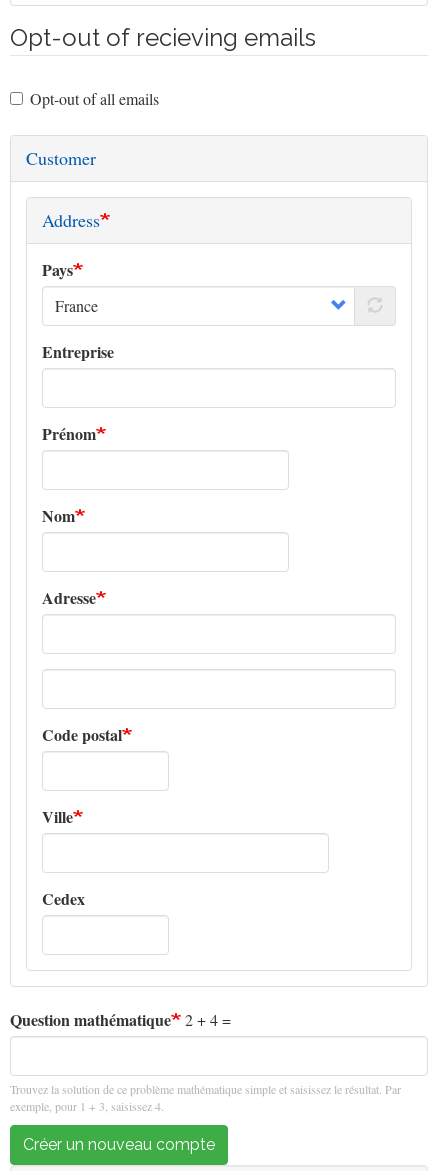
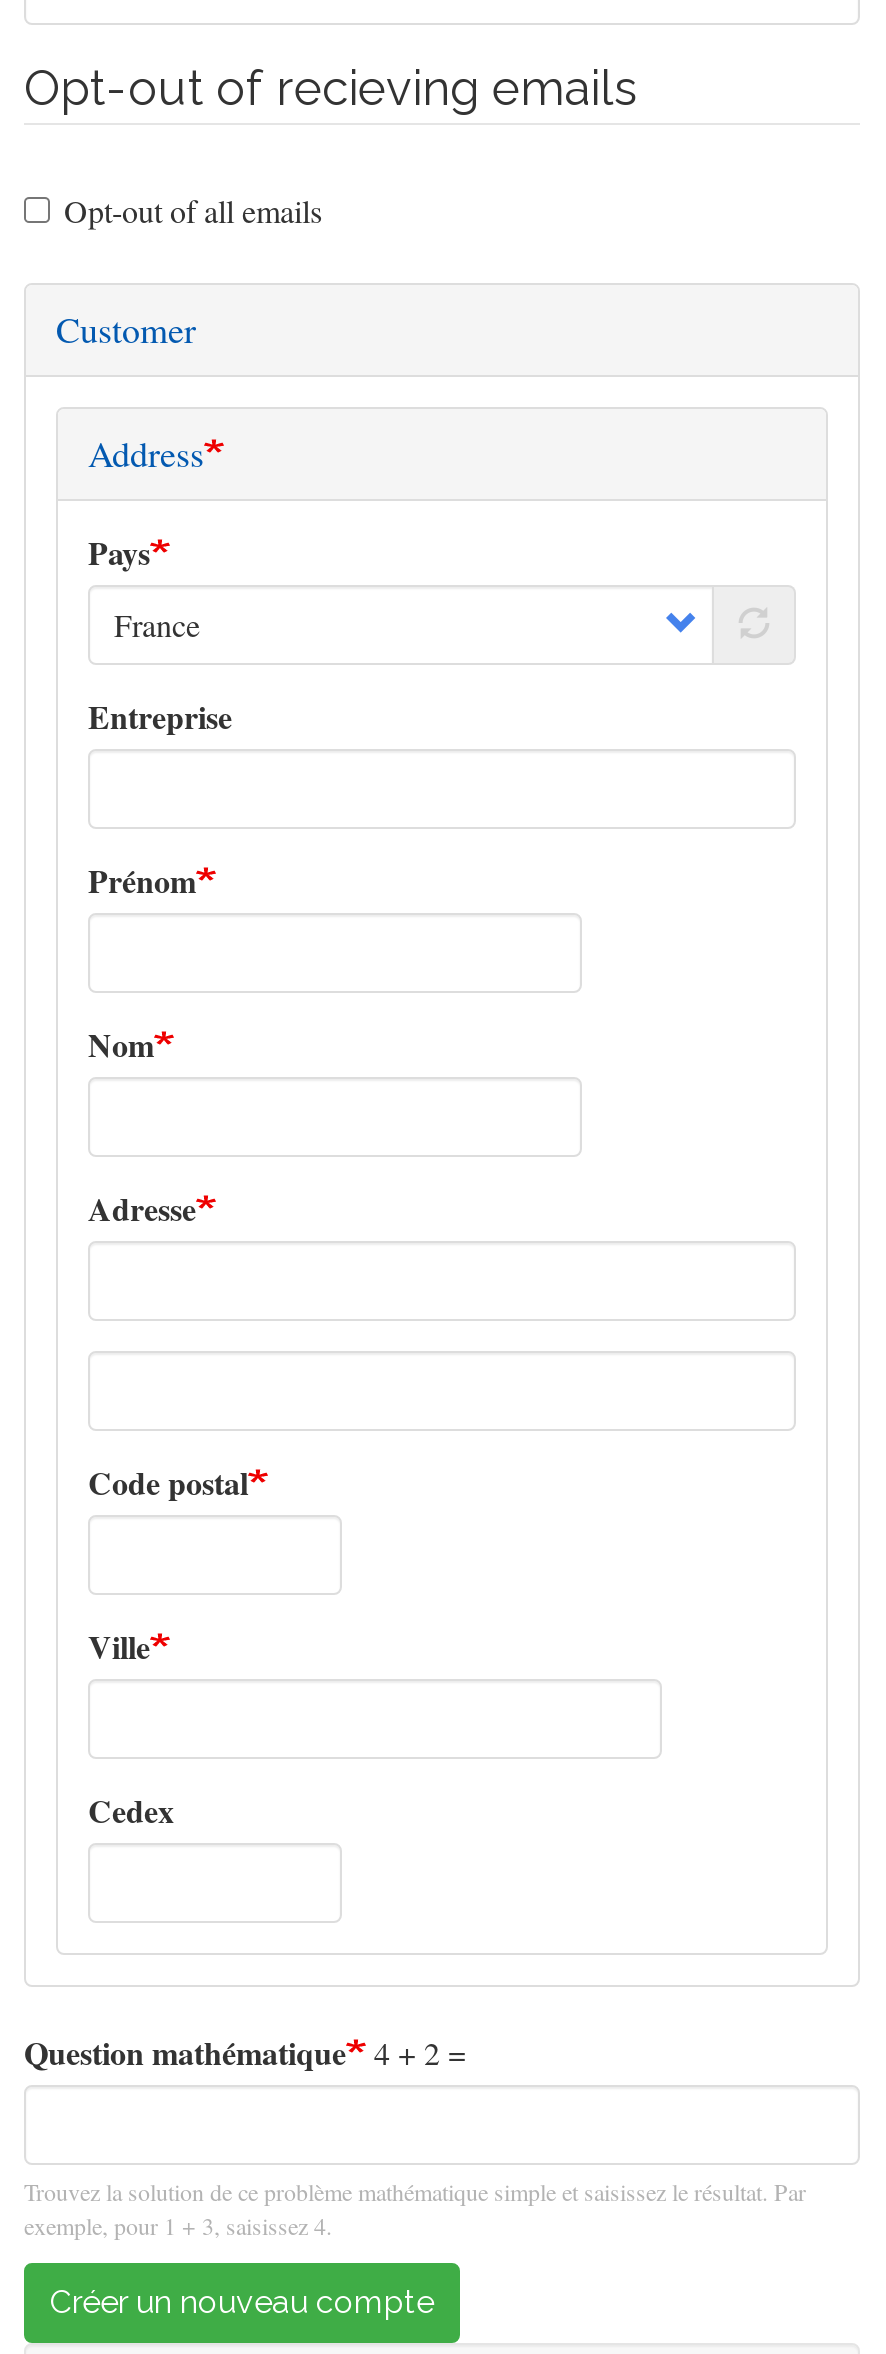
[10,1008,231,1031] Question mathématique 2 + 4 = -> [24,2029,466,2075] Question mathématique 4 + 2 =

